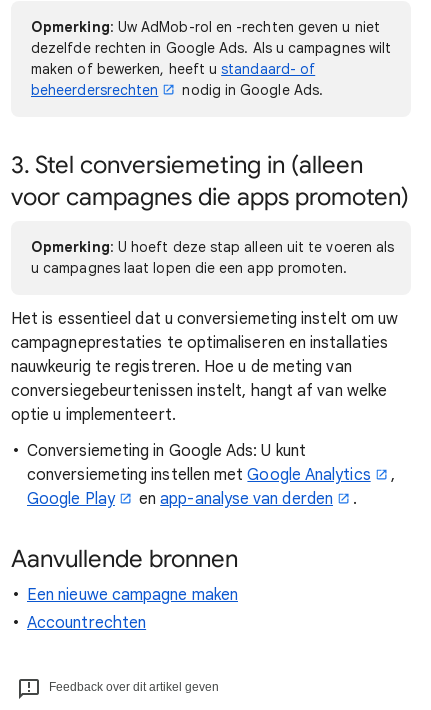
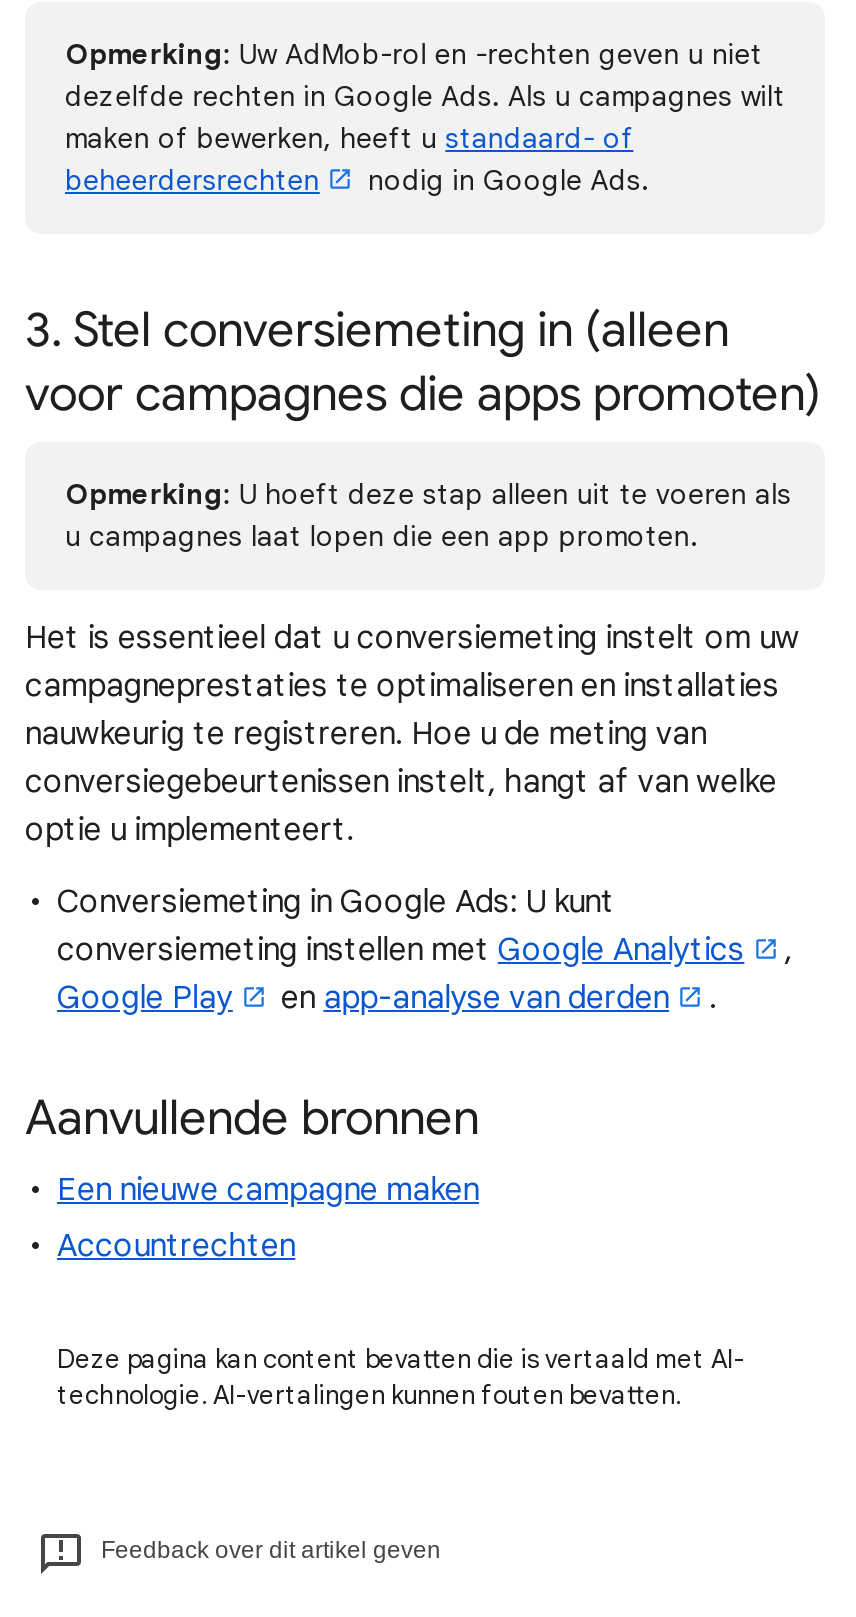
none -> [57,1342,745,1412] Deze pagina kan content bevatten die is vertaald met AI- | technologie. AI-vertalingen kunnen fouten bevatten.

